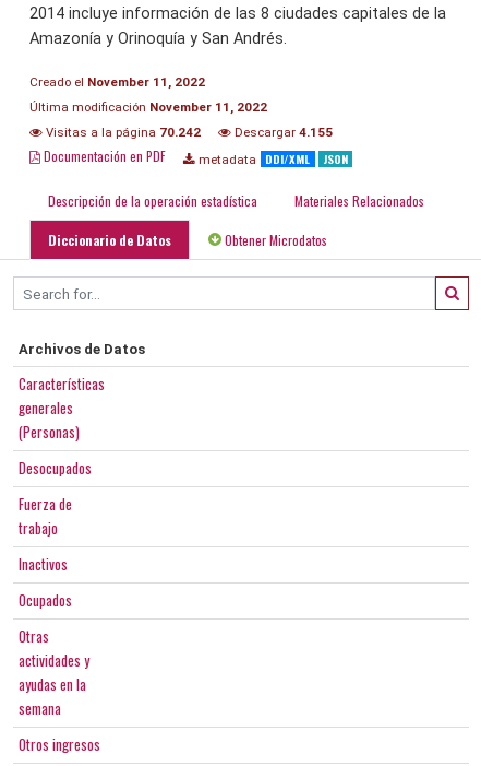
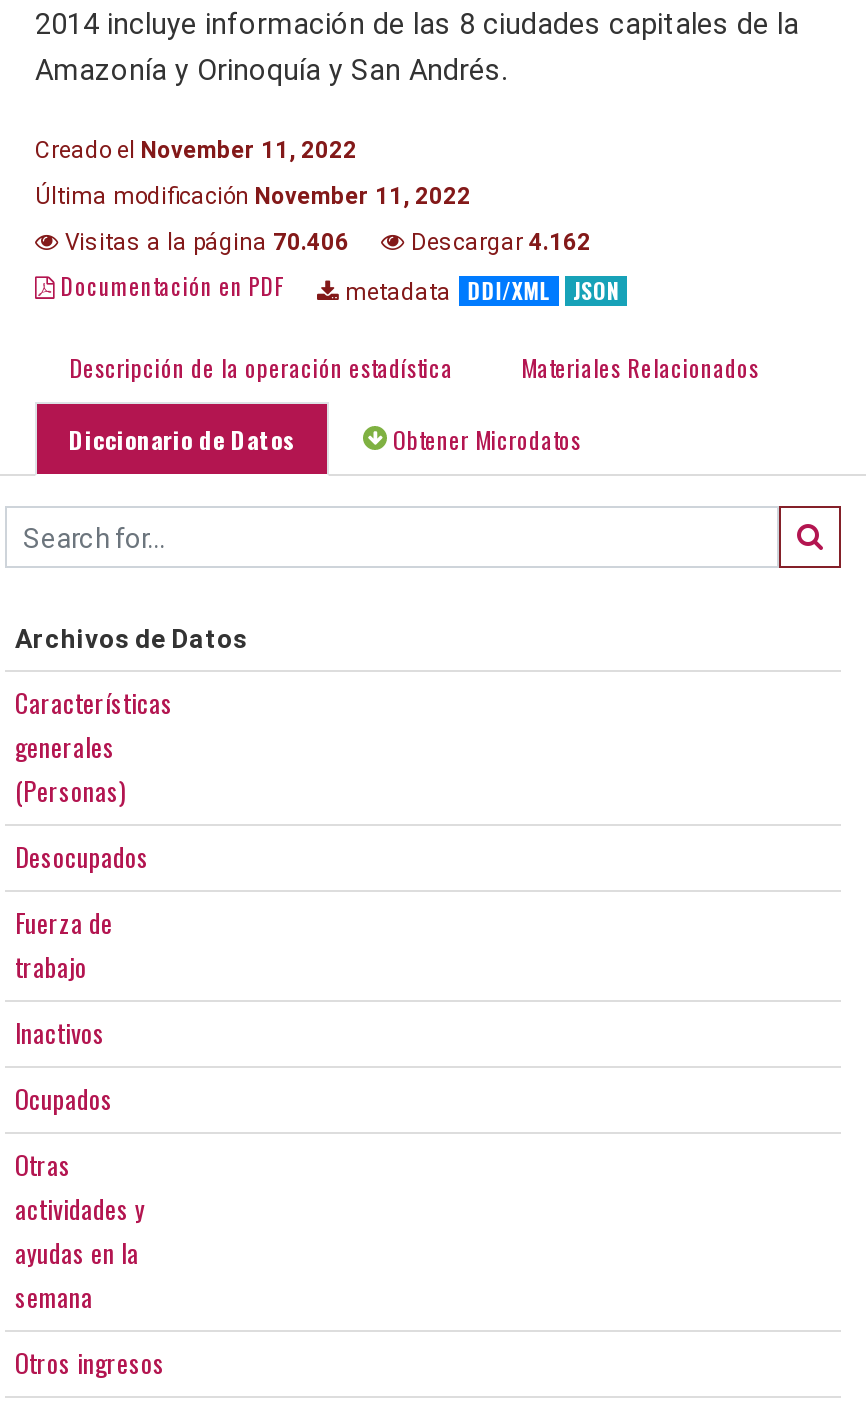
[43,125,201,140] Visitas a la página 70.242 -> [59,229,349,257] Visitas a la página 70.406
[231,125,333,140] Descargar 4.155 -> [405,229,591,257] Descargar 4.162

